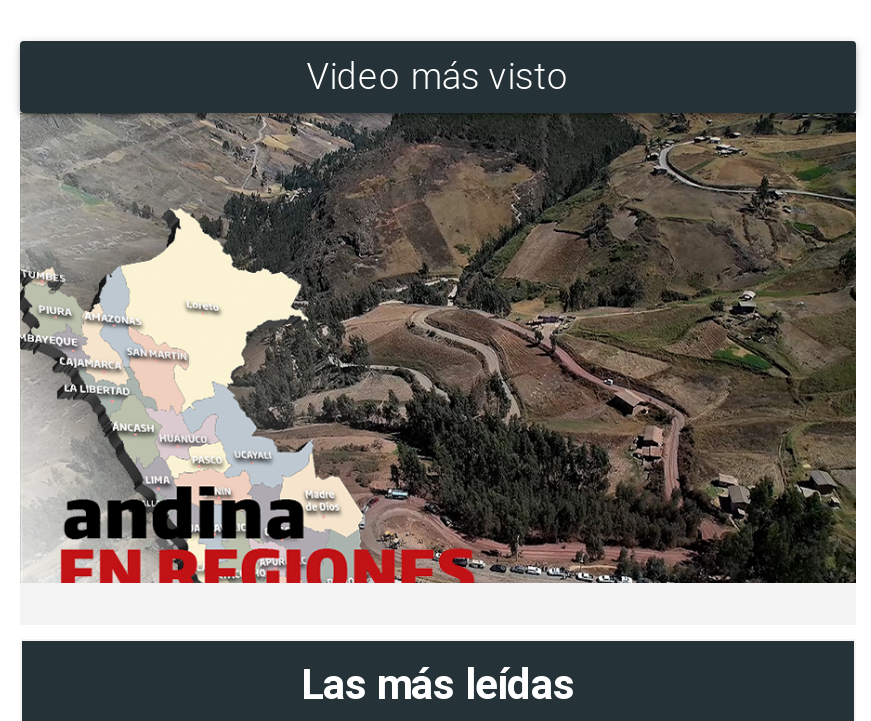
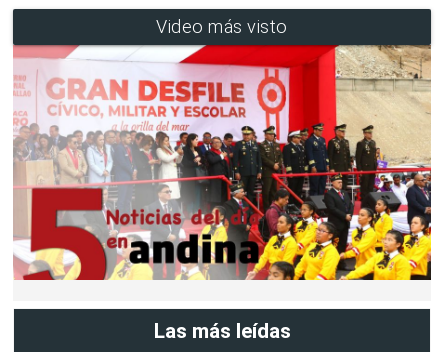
[18,113,858,585] [image] -> [13,44,432,281] [image]

